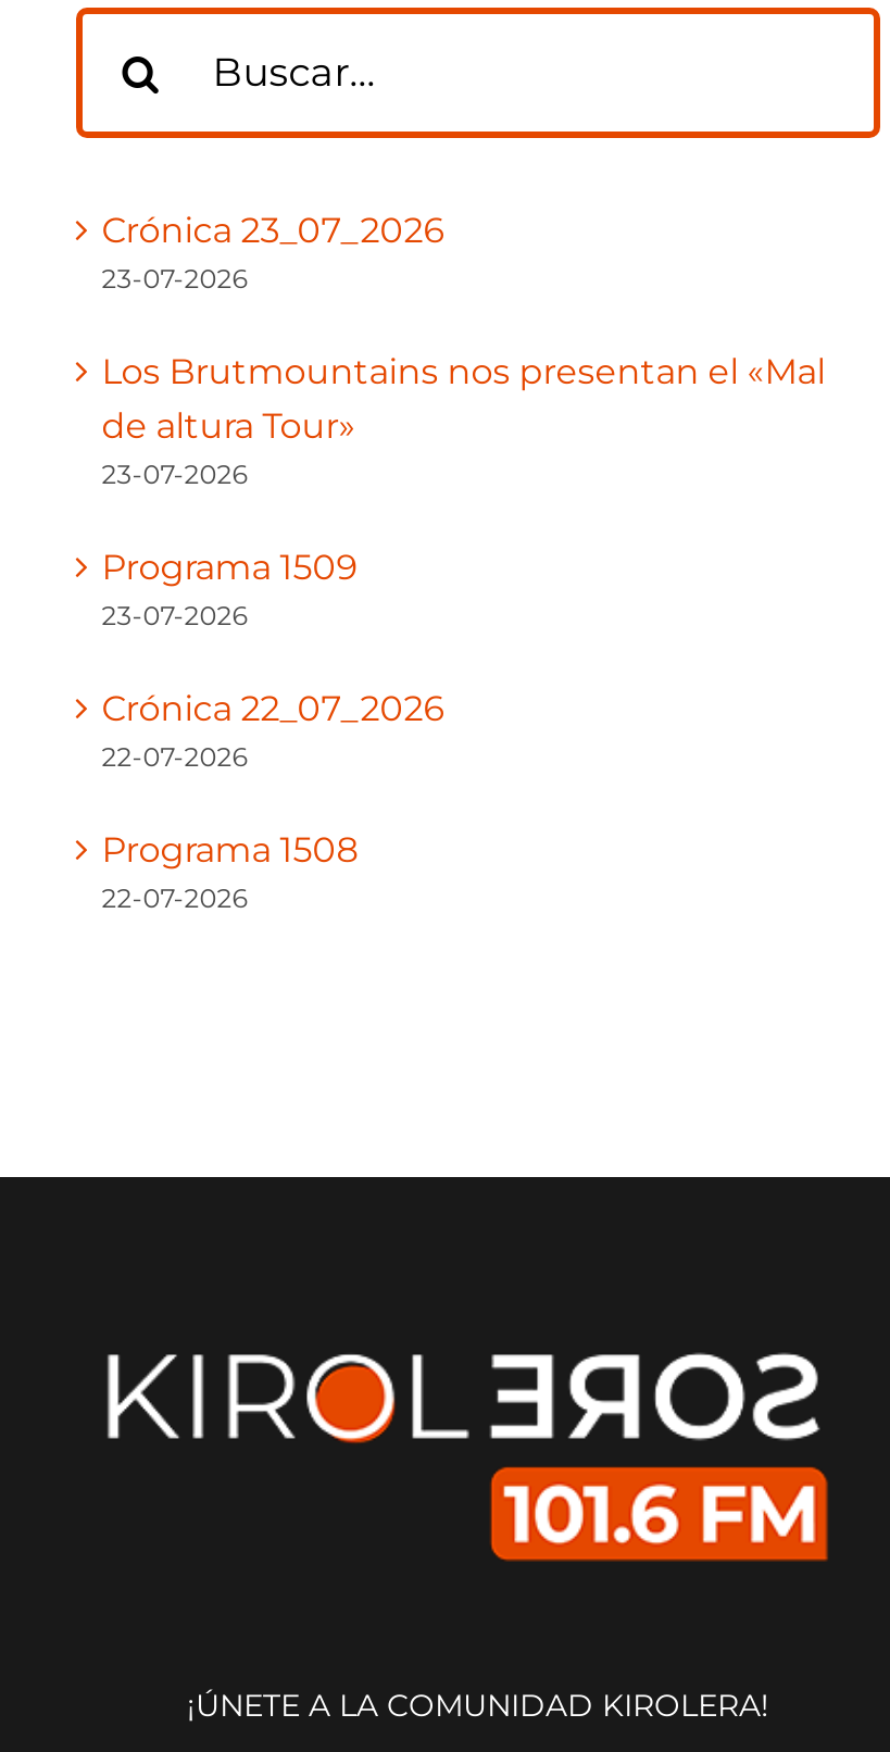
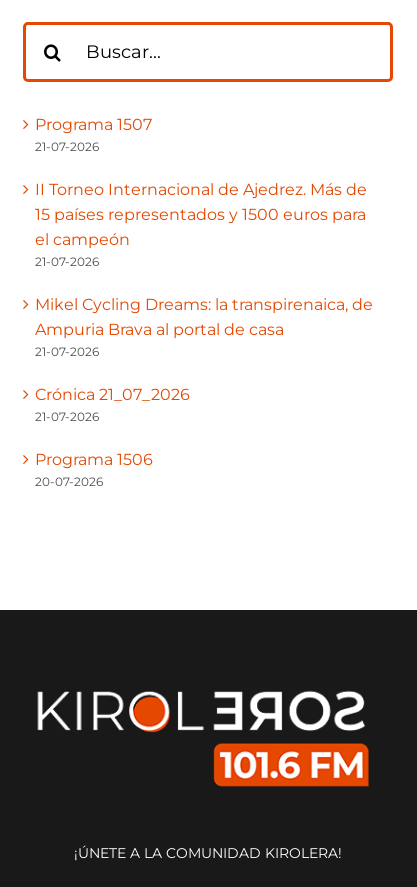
[102,210,445,294] Crónica 23_07_2026 | 23-07-2026 -> [35,115,152,154] Programa 1507 | 21-07-2026
[102,351,825,490] Los Brutmountains nos presentan el «Mal | de altura Tour» | 23-07-2026 -> [35,180,367,269] II Torneo Internacional de Ajedrez. Más de | 15 países representados y 1500 euros para | el campeón | 21-07-2026
[102,546,358,631] Programa 1509 | 23-07-2026 -> [35,295,373,359] Mikel Cycling Dreams: la transpirenaica, de | Ampuria Brava al portal de casa | 21-07-2026
[102,688,445,773] Crónica 22_07_2026 | 22-07-2026 -> [35,385,190,424] Crónica 21_07_2026 | 21-07-2026
[102,829,358,914] Programa 1508 | 22-07-2026 -> [35,450,153,489] Programa 1506 | 20-07-2026

